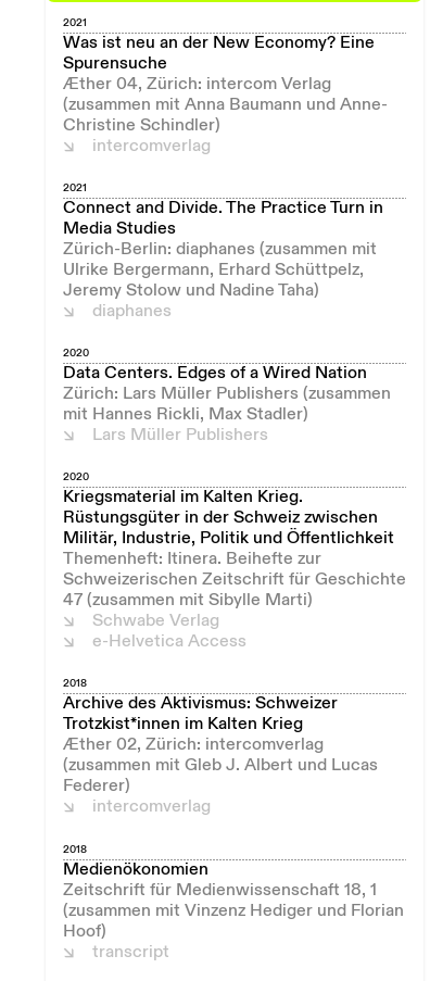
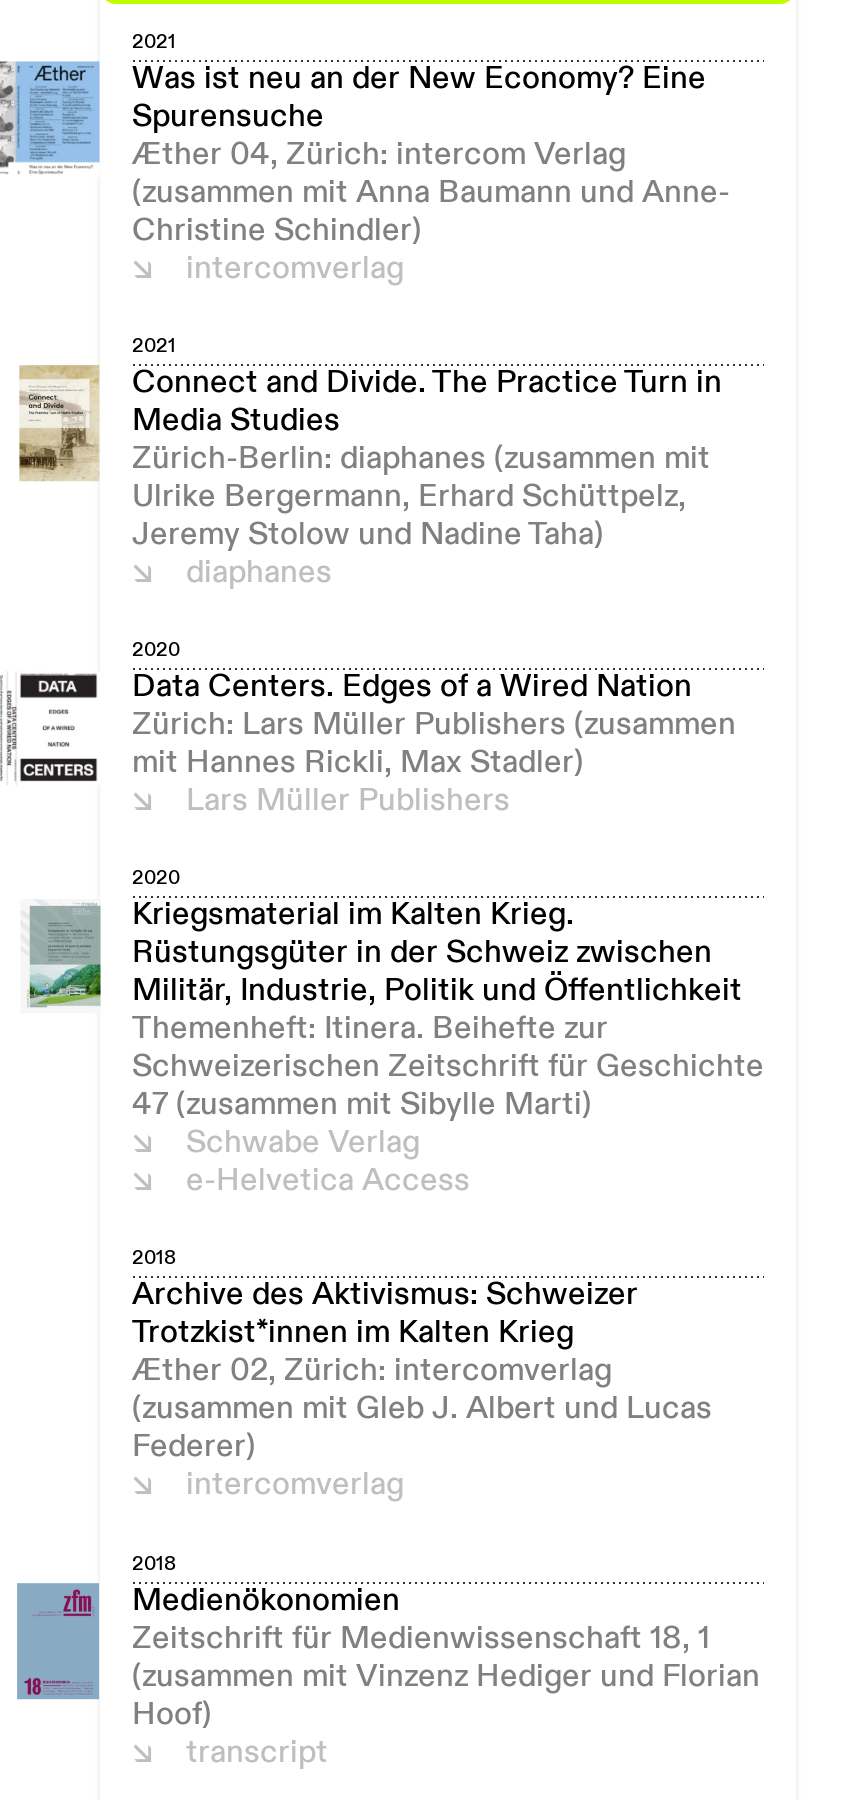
none -> [6,60,102,176] [image]
none -> [16,362,102,482] [image]
none -> [6,672,100,784] [image]
none -> [22,900,104,1010] [image]
none -> [14,1580,102,1702] [image]

